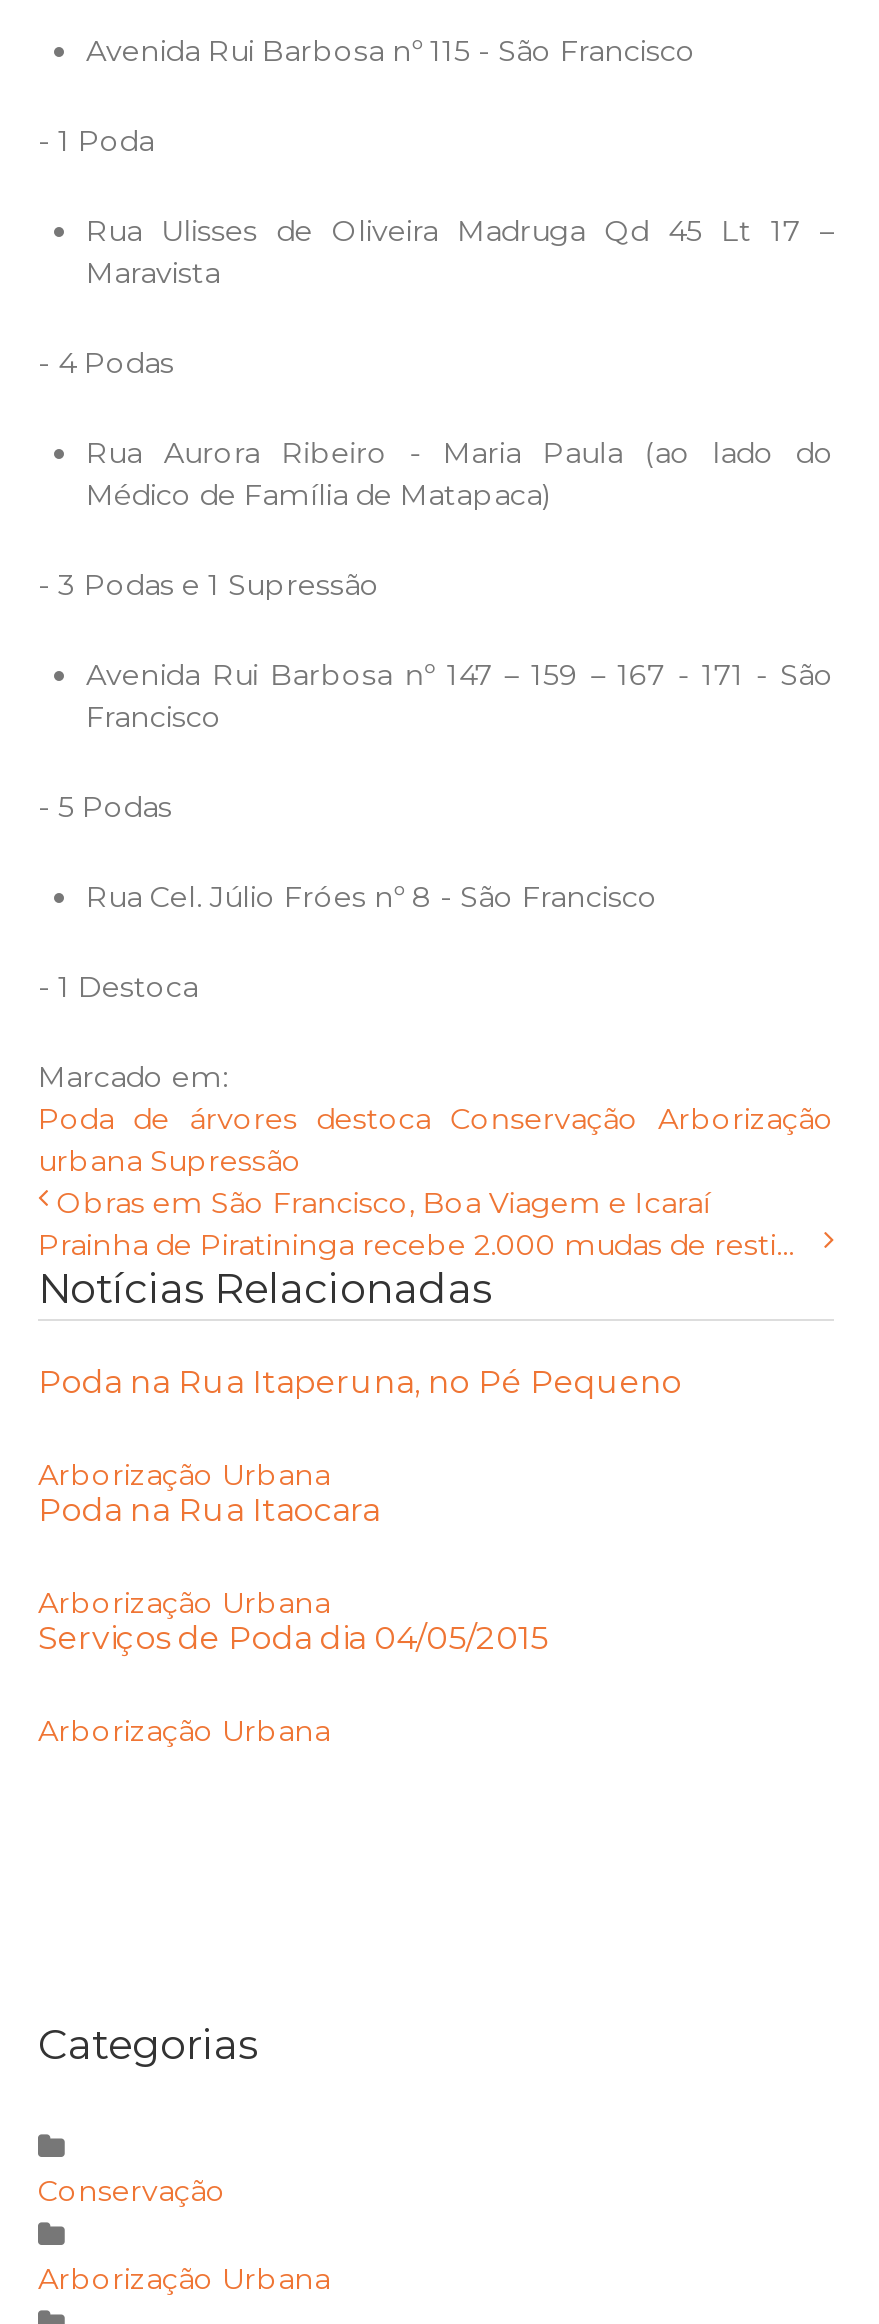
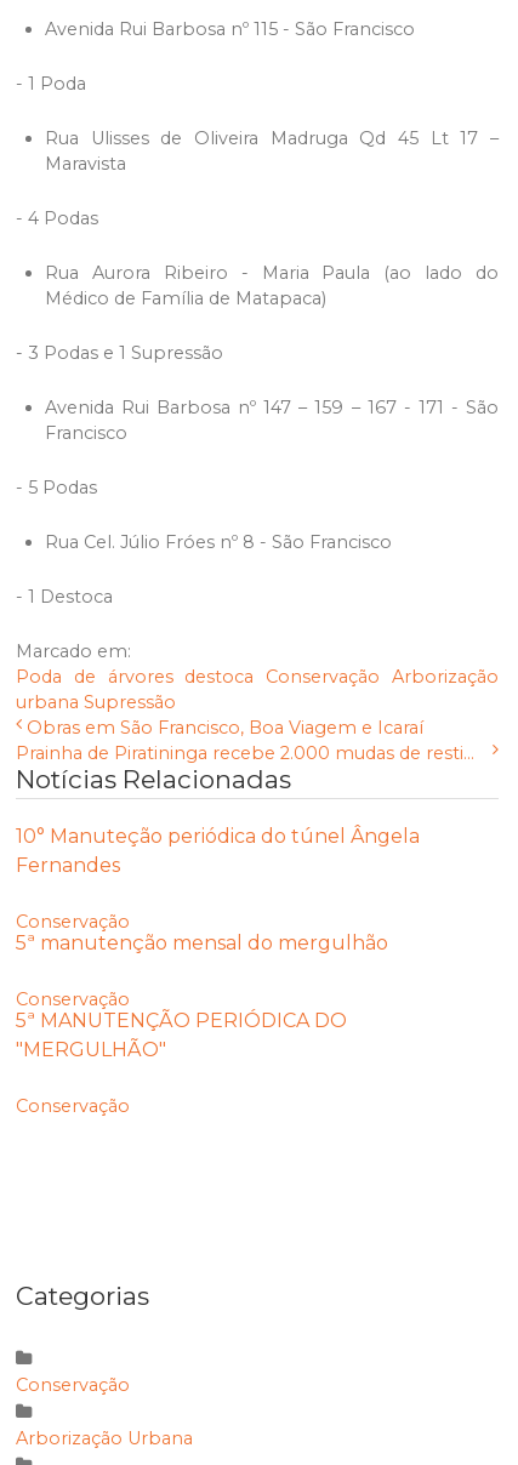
[38,1364,682,1402] Poda na Rua Itaperuna, no Pé Pequeno -> [16,825,420,877] 10° Manuteção periódica do túnel Ângela | Fernandes
[38,1458,380,1530] Arborização Urbana | Poda na Rua Itaocara -> [16,911,388,955] Conservação | 5ª manutenção mensal do mergulhão
[38,1586,548,1658] Arborização Urbana | Serviços de Poda dia 04/05/2015 -> [16,989,347,1062] Conservação | 5ª MANUTENÇÃO PERIÓDICA DO | "MERGULHÃO"
[38,1714,330,1750] Arborização Urbana -> [16,1095,130,1117] Conservação

